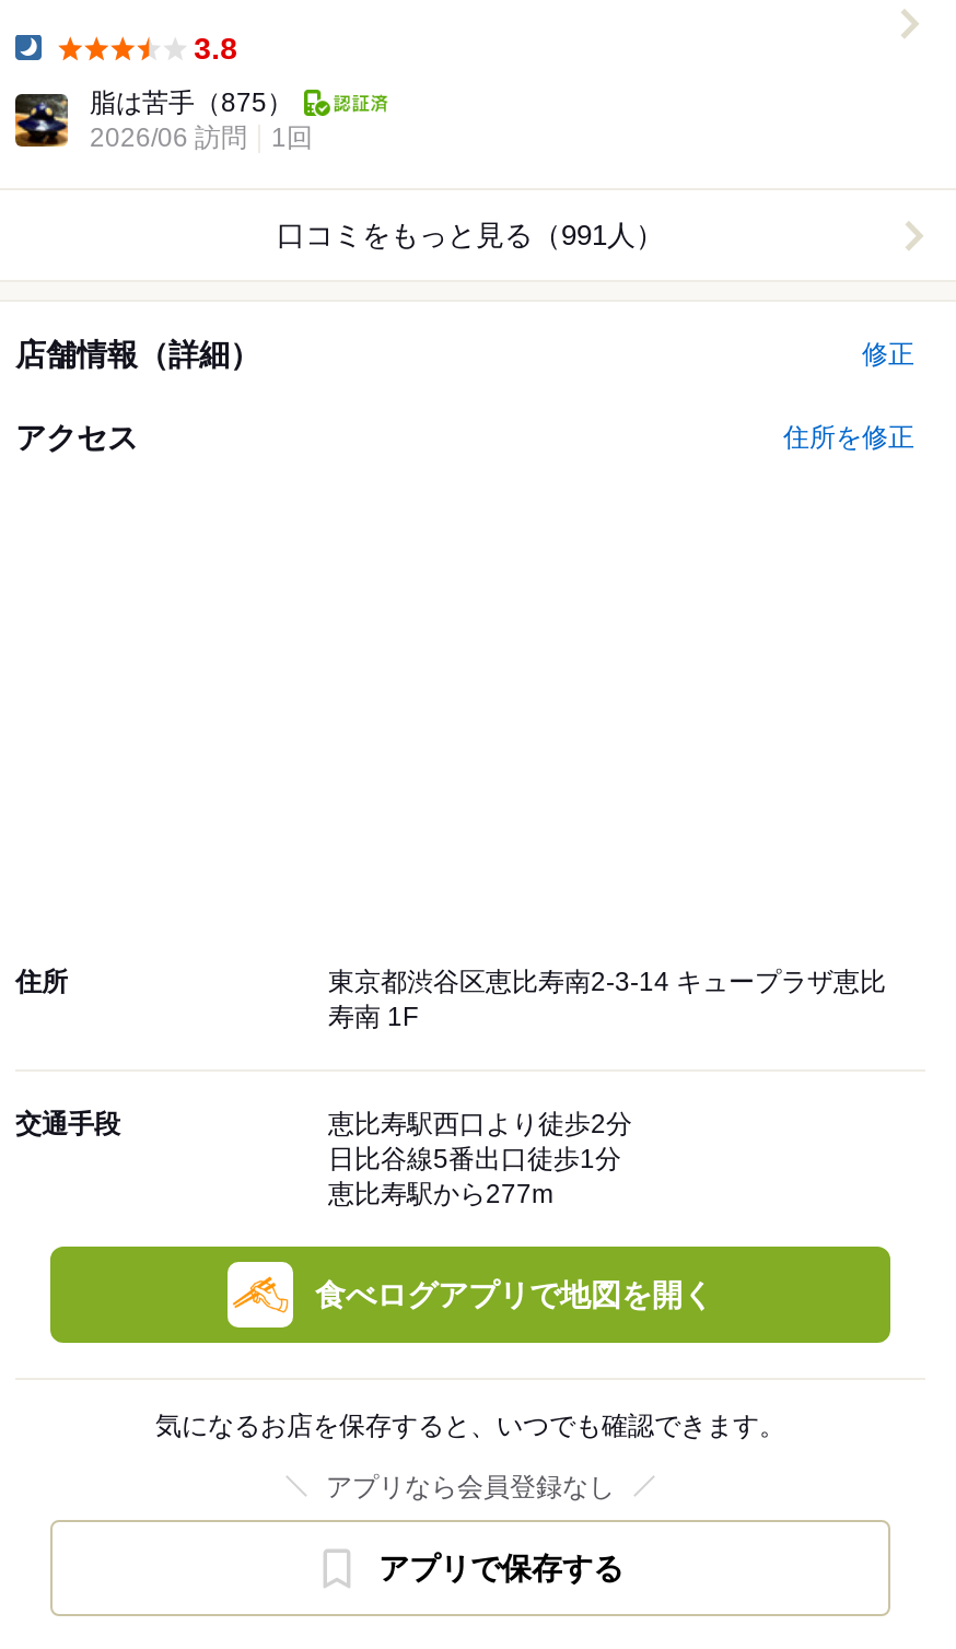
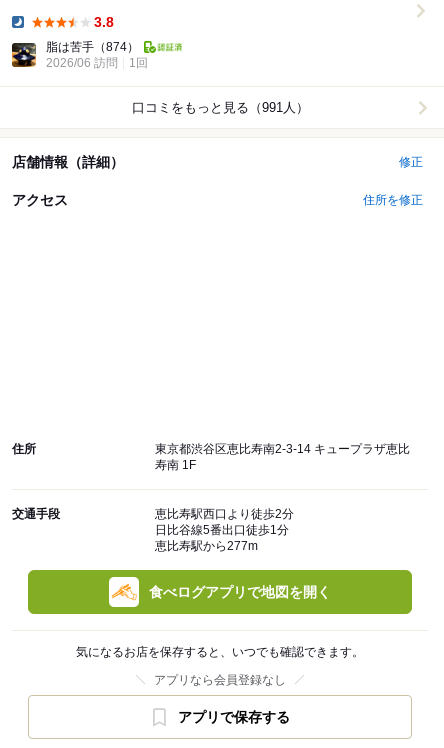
[90,88,293,119] 脂は苦手（875） -> [46,40,139,54] 脂は苦手（874）

